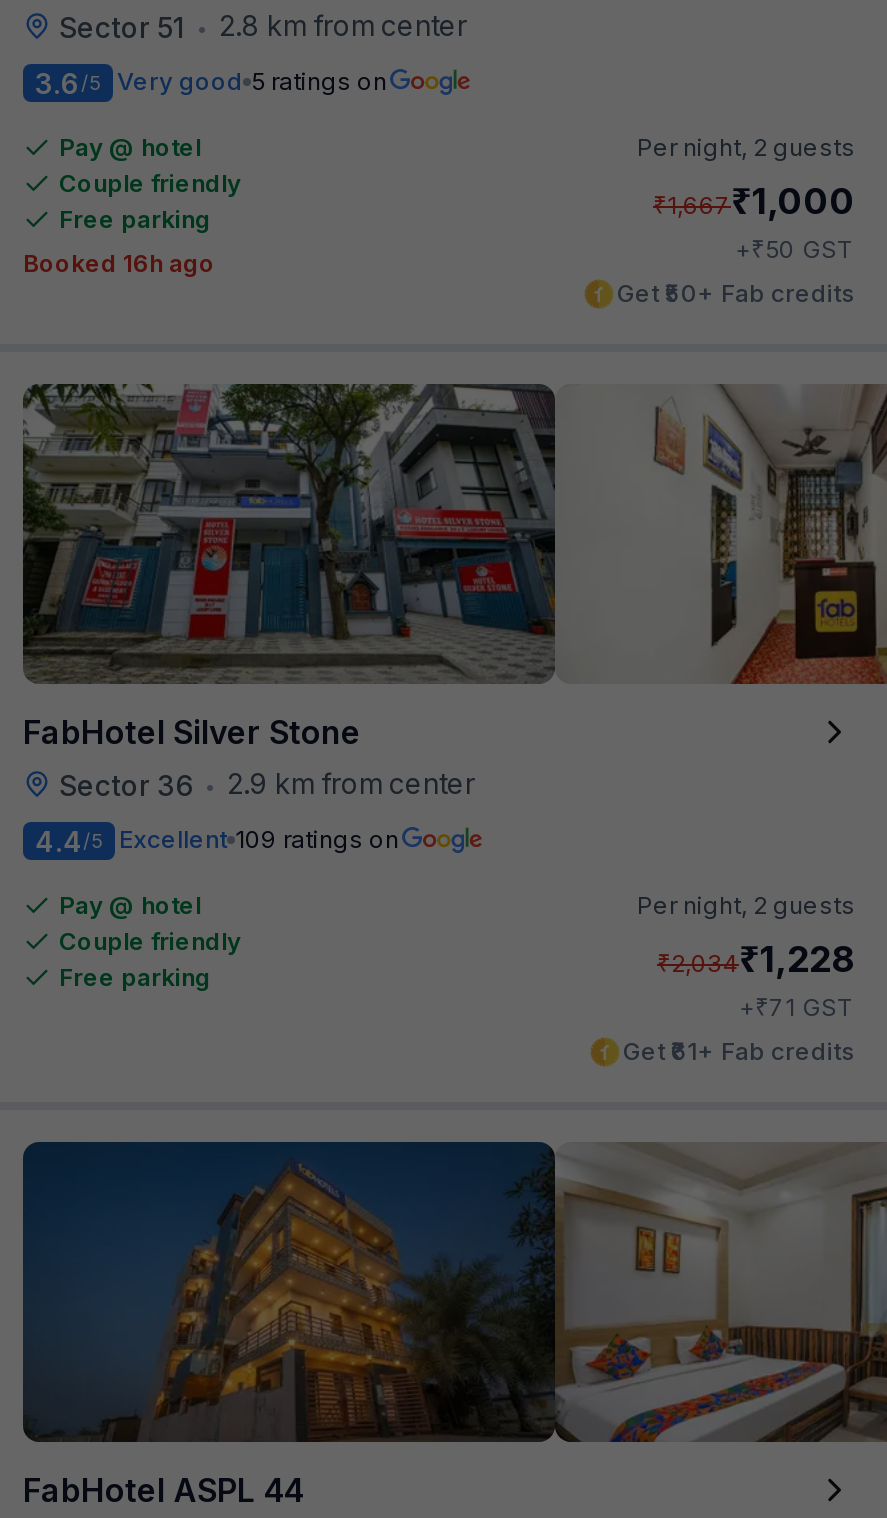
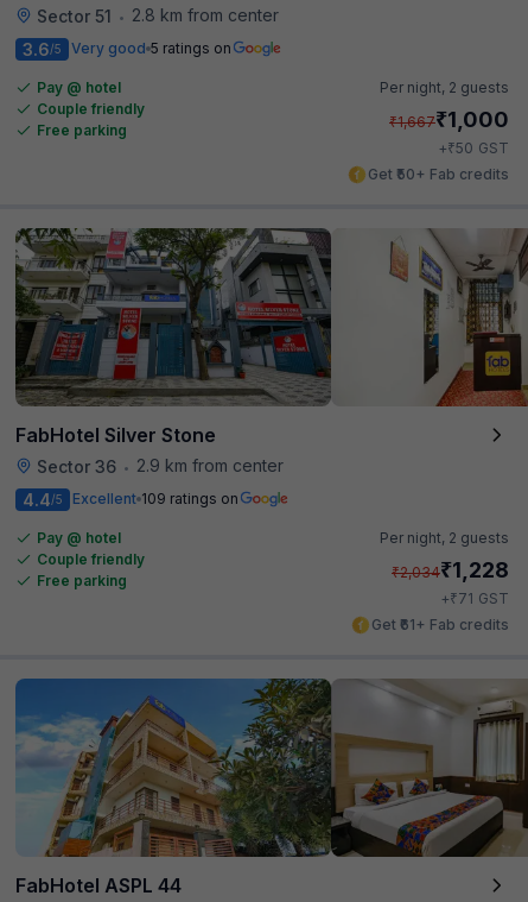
[23,247,215,277] Booked 16h ago -> none
[21,1140,881,1444] [image] -> [14,677,524,858] [image]

